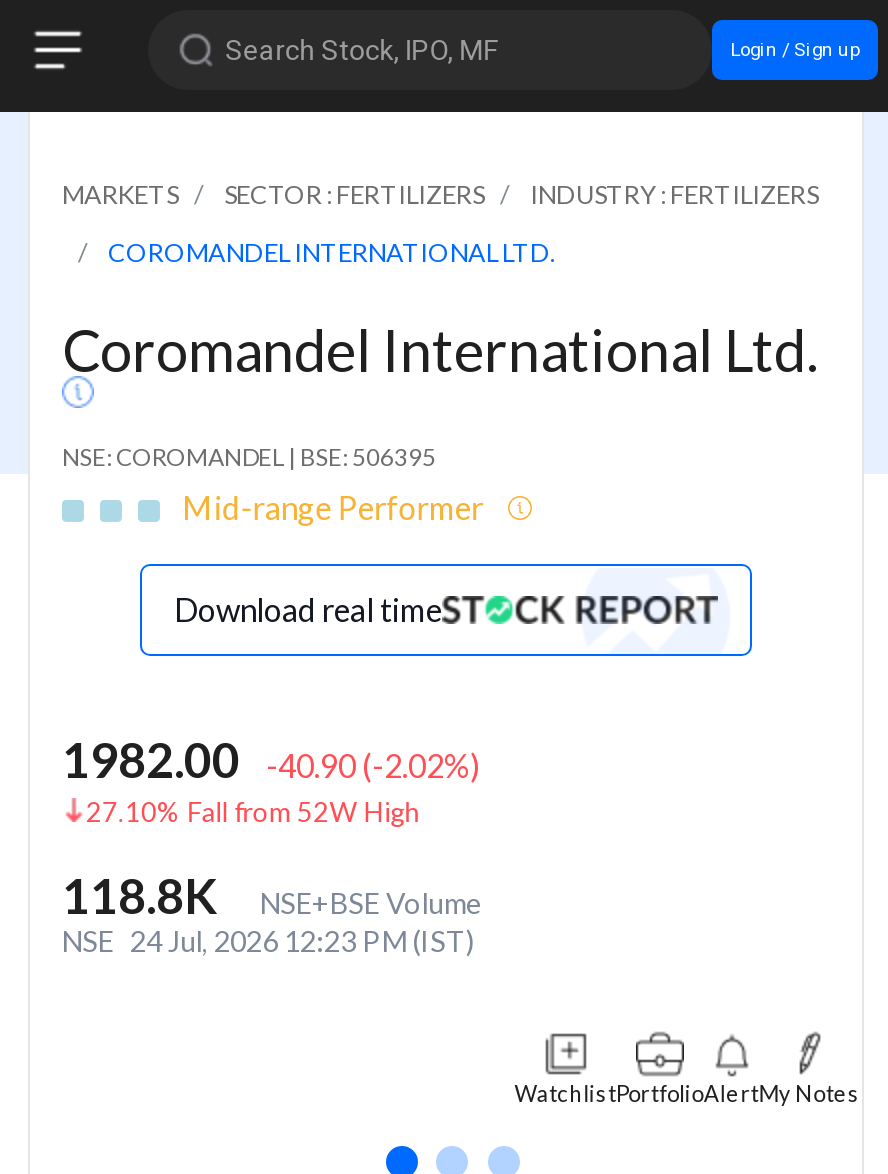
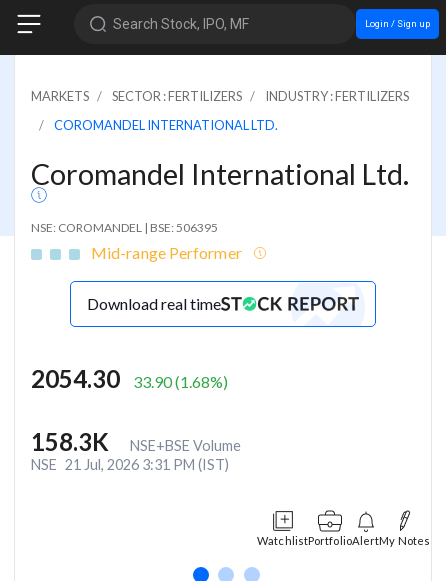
[62,729,480,827] 1982.00 -40.90 (-2.02%) | 27.10% Fall from 52W High -> [31,364,228,393] 2054.30 33.90 (1.68%)
[62,865,482,923] 118.8K NSE+BSE Volume -> [31,427,241,456] 158.3K NSE+BSE Volume
[62,923,474,957] NSE 24 Jul, 2026 12:23 PM (IST) -> [31,456,229,473] NSE 21 Jul, 2026 3:31 PM (IST)

